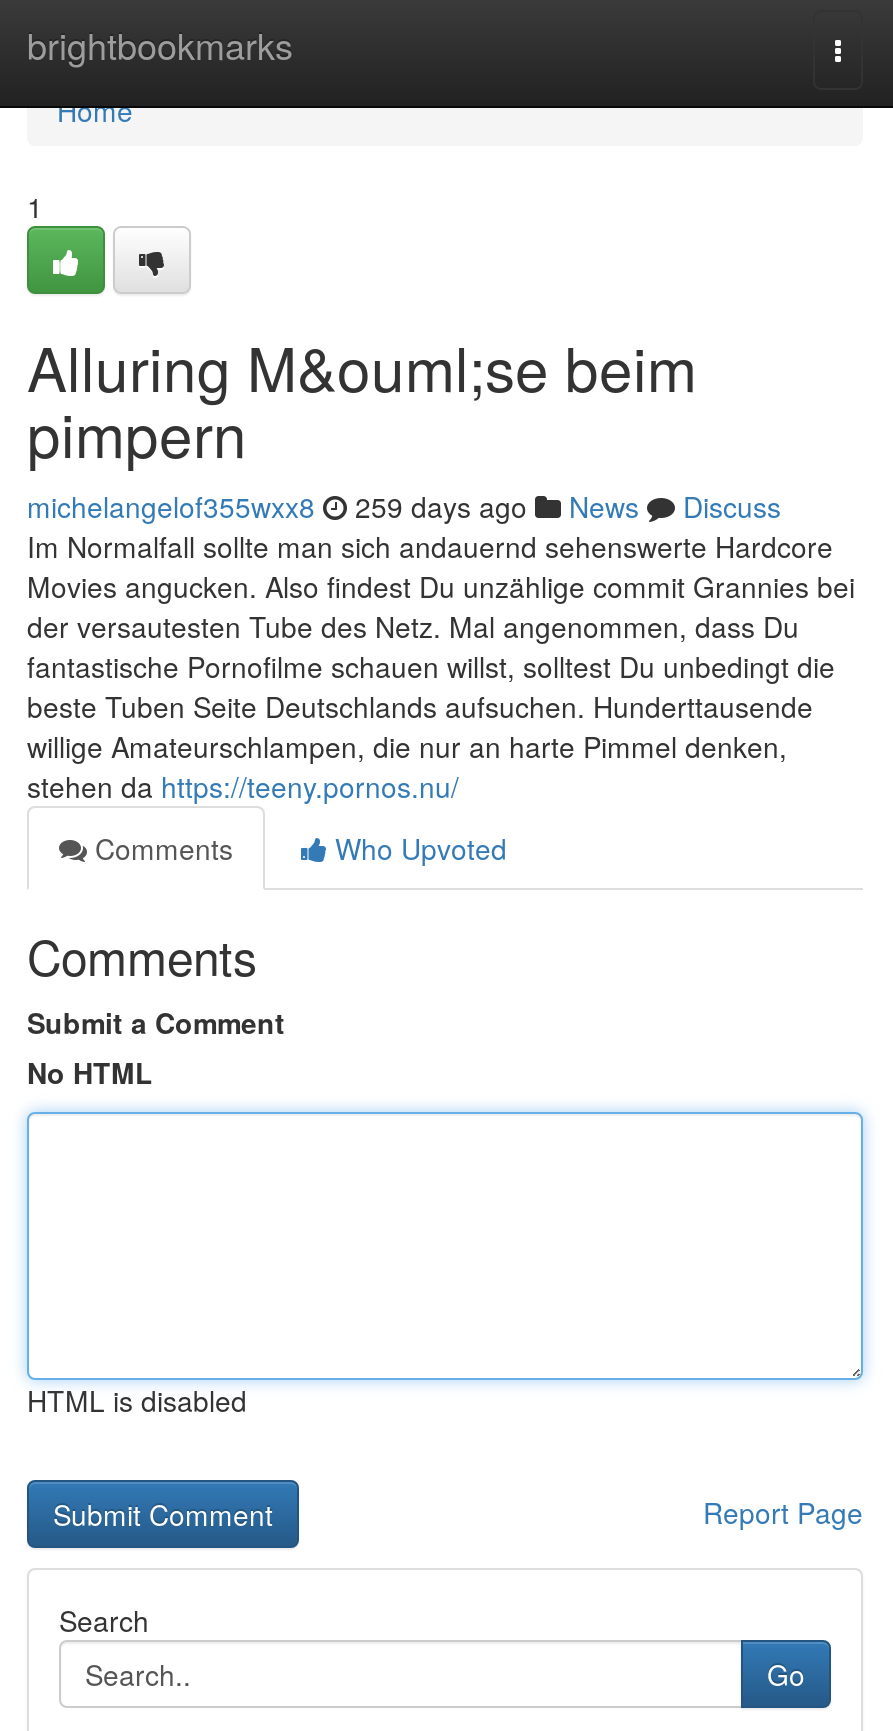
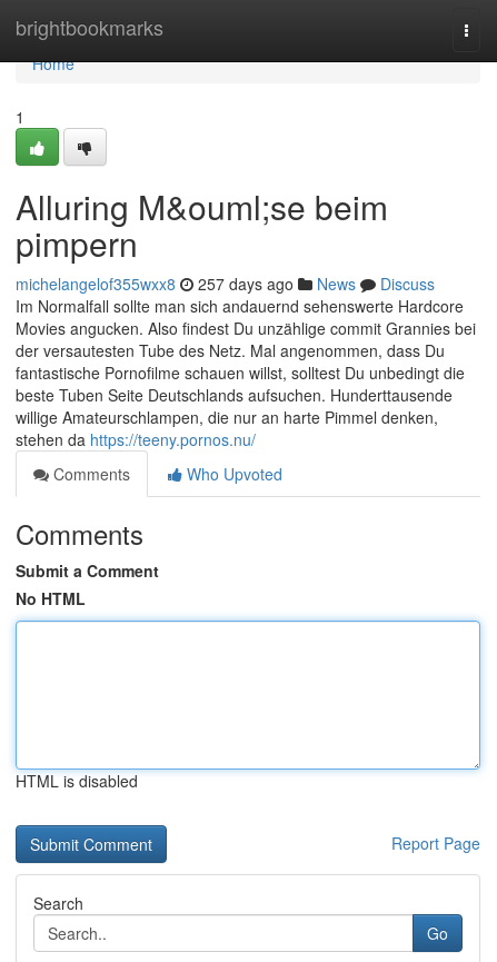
[27,486,781,526] michelangelof355wxx8 259 days ago News Discuss -> [16,272,435,295] michelangelof355wxx8 257 days ago News Discuss

